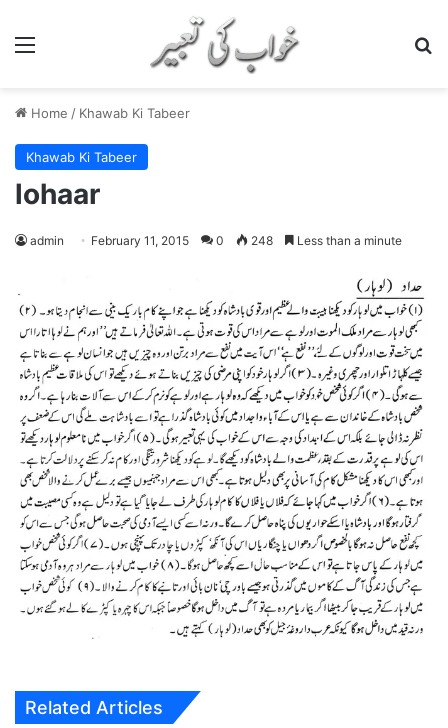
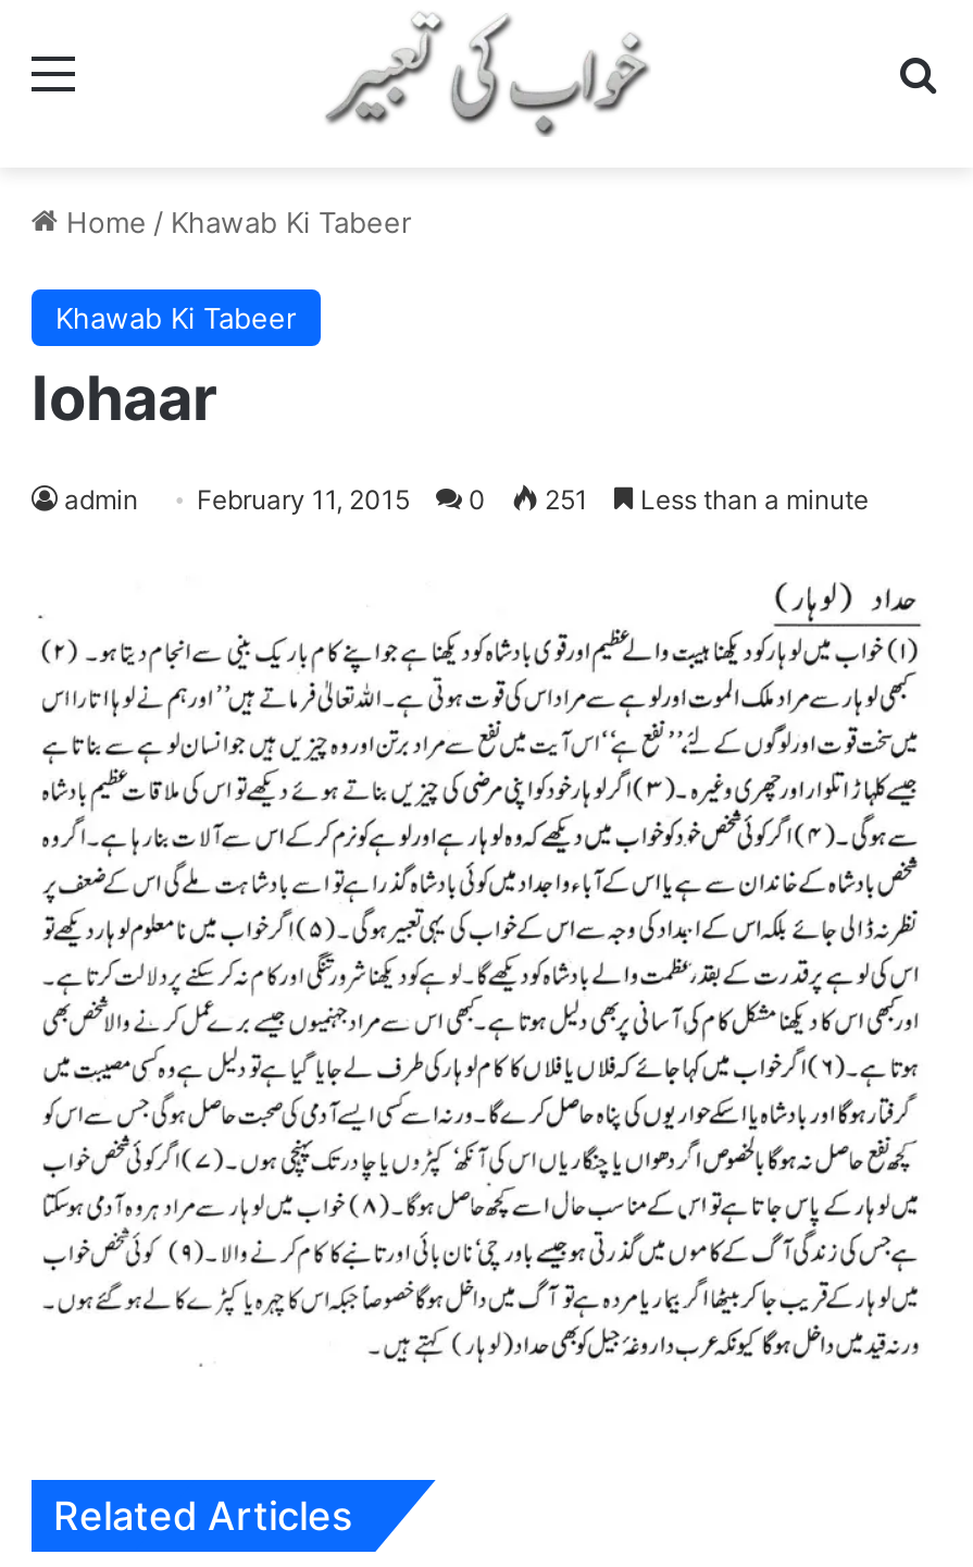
[30,233,402,248] admin February 11, 2015 0 248 Less than a minute -> [64,483,869,516] admin February 11, 2015 0 251 Less than a minute

